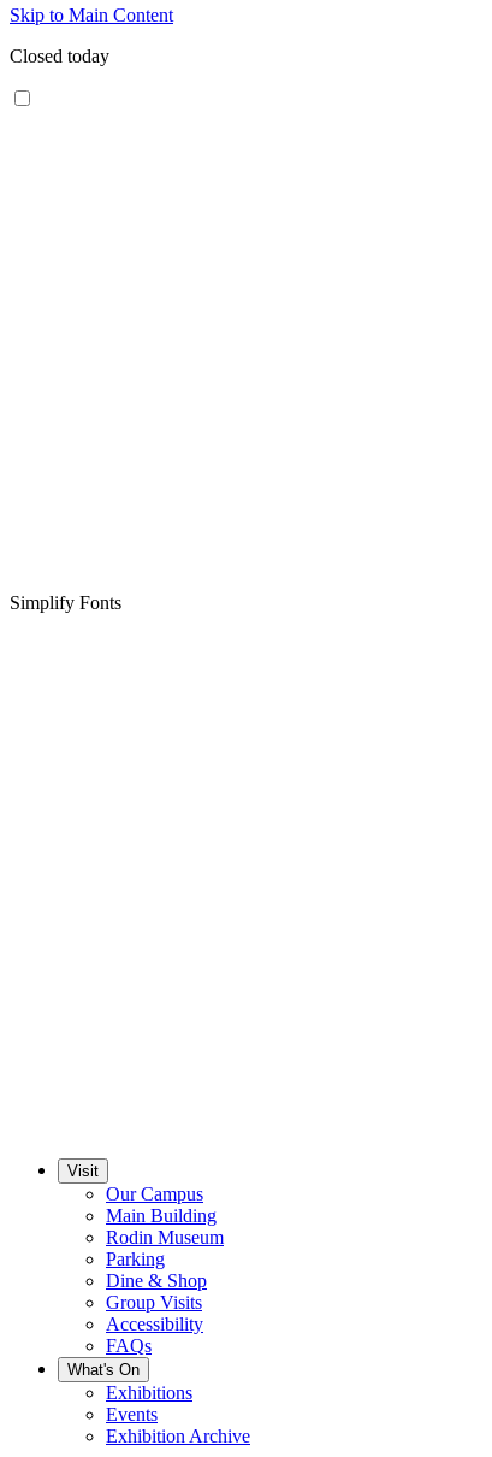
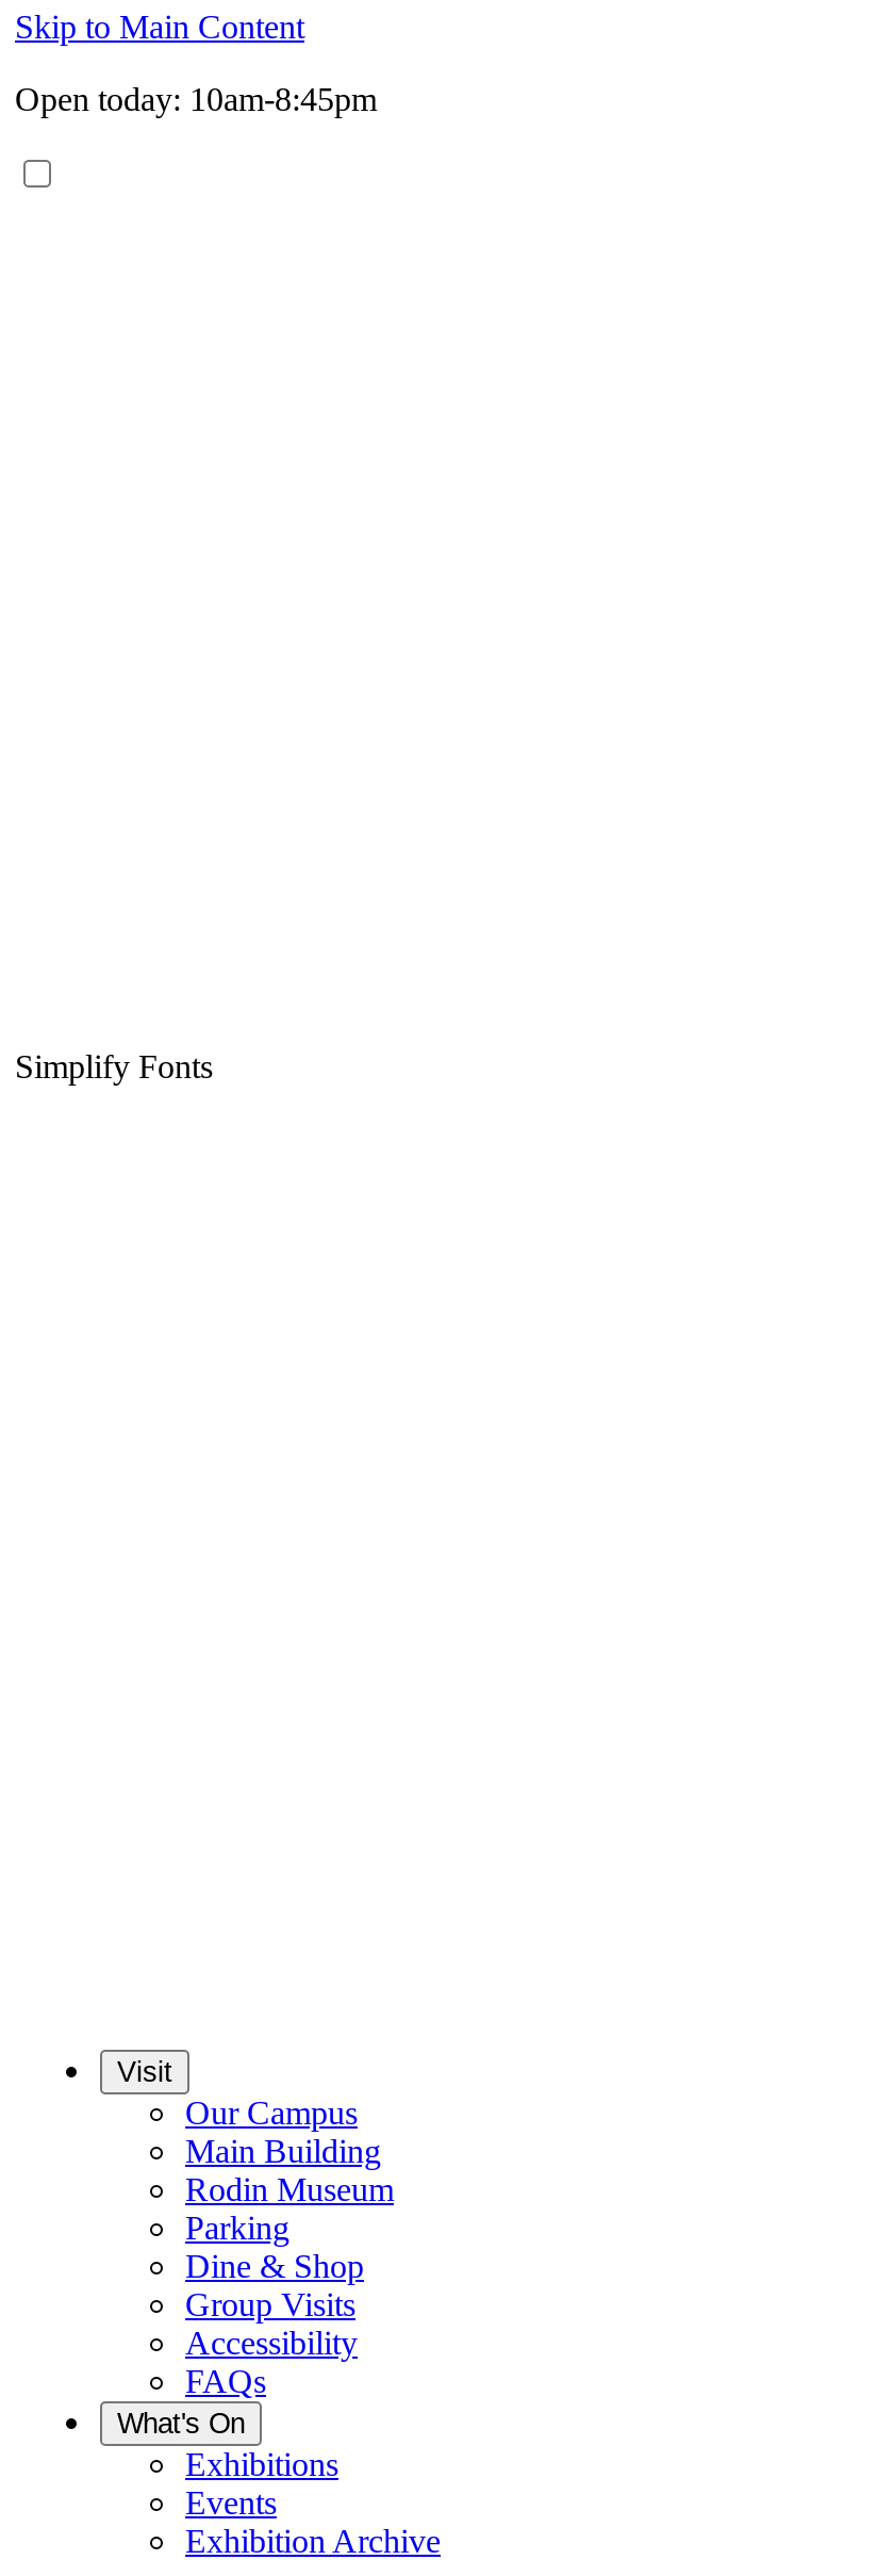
[10,46,109,66] Closed today -> [15,81,377,117] Open today: 10am-8:45pm

